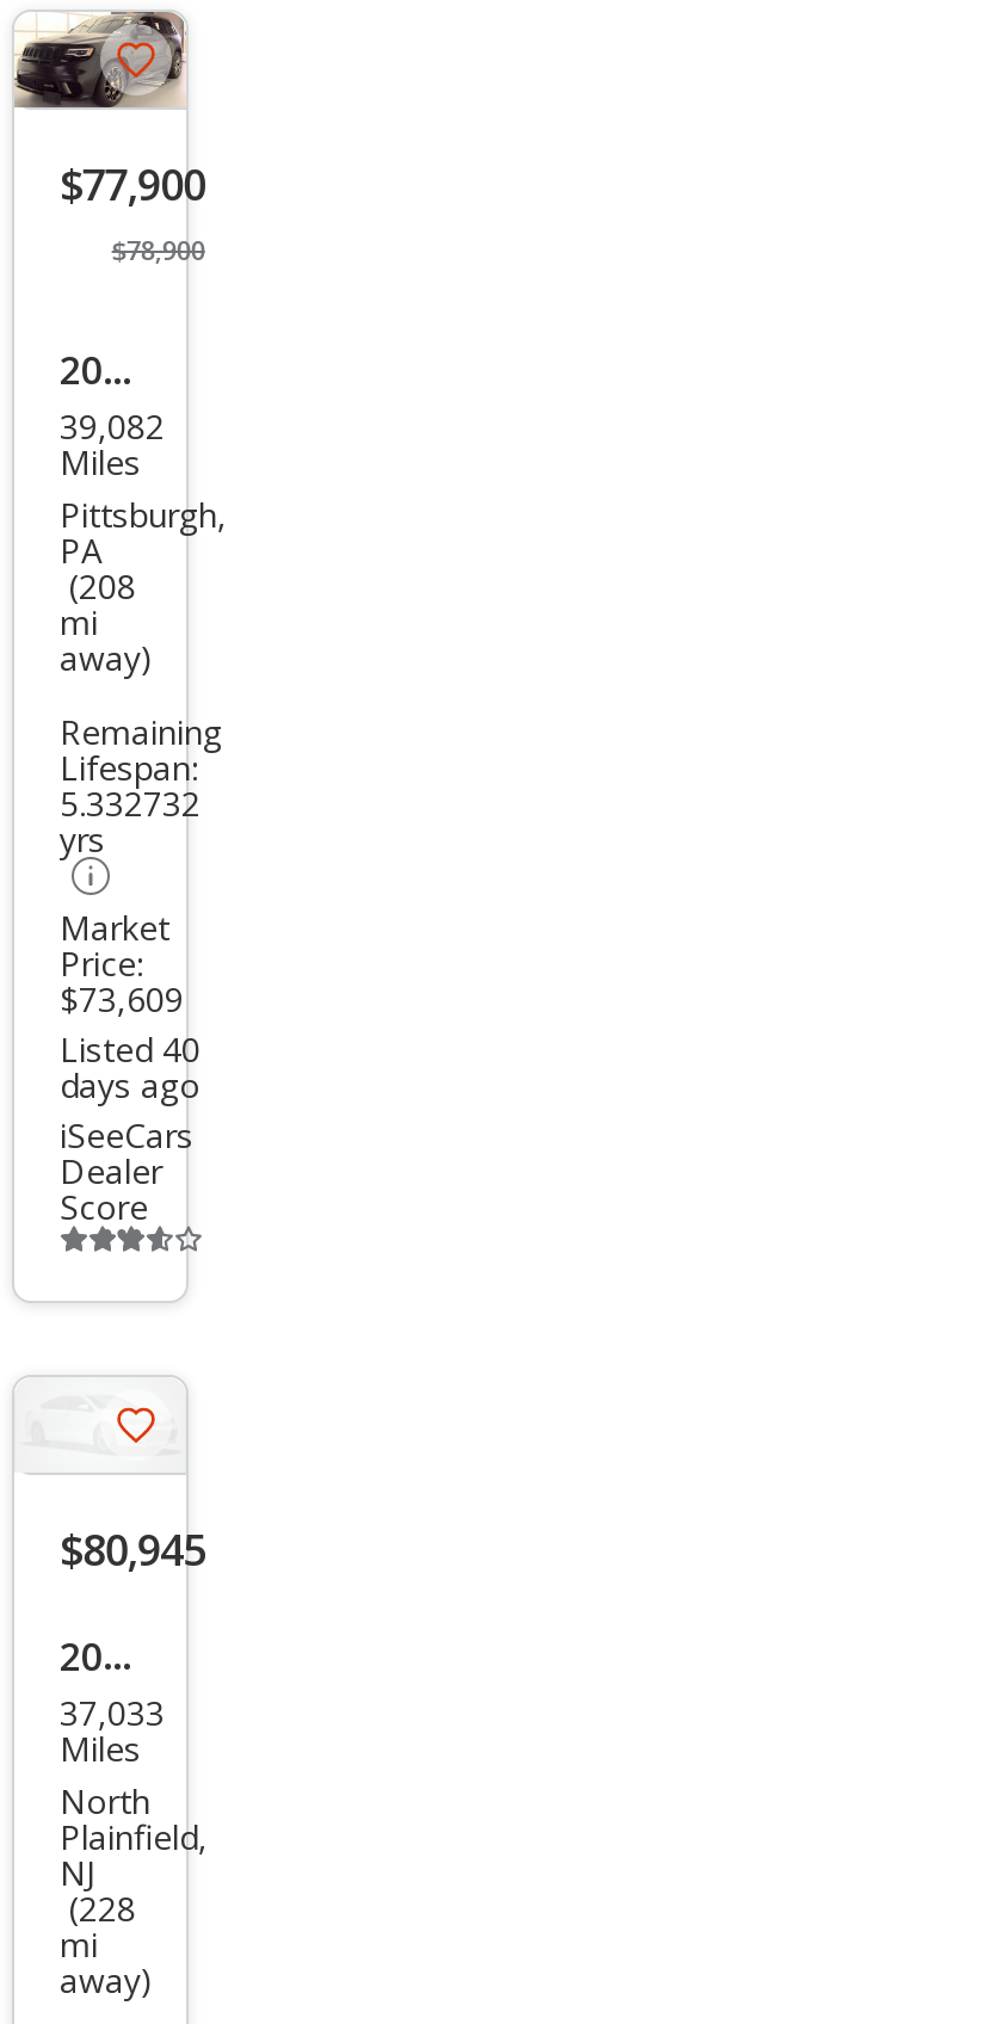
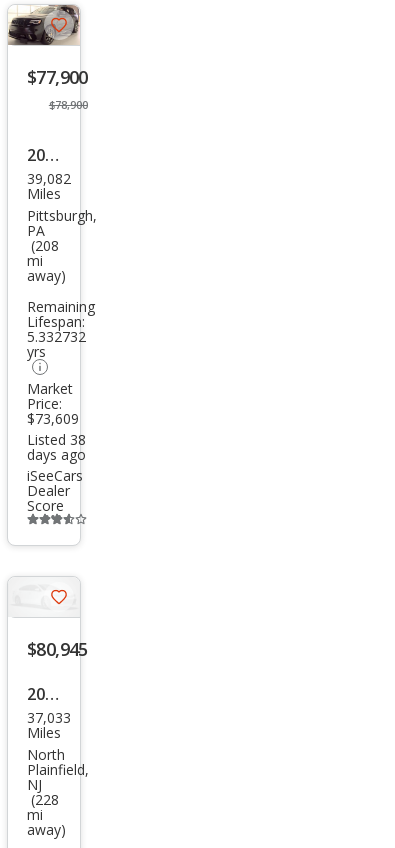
[60,1027,200,1072] Listed 40 -> [27,430,86,449] Listed 38

